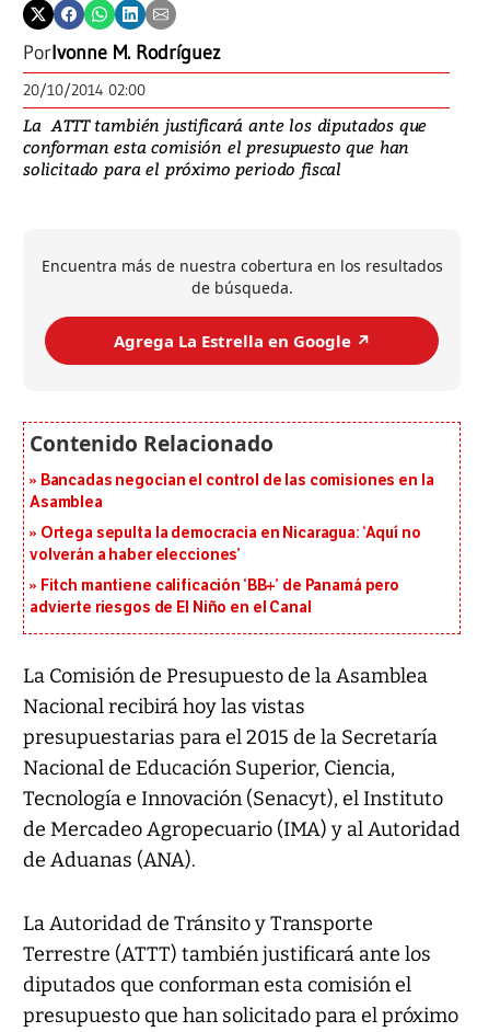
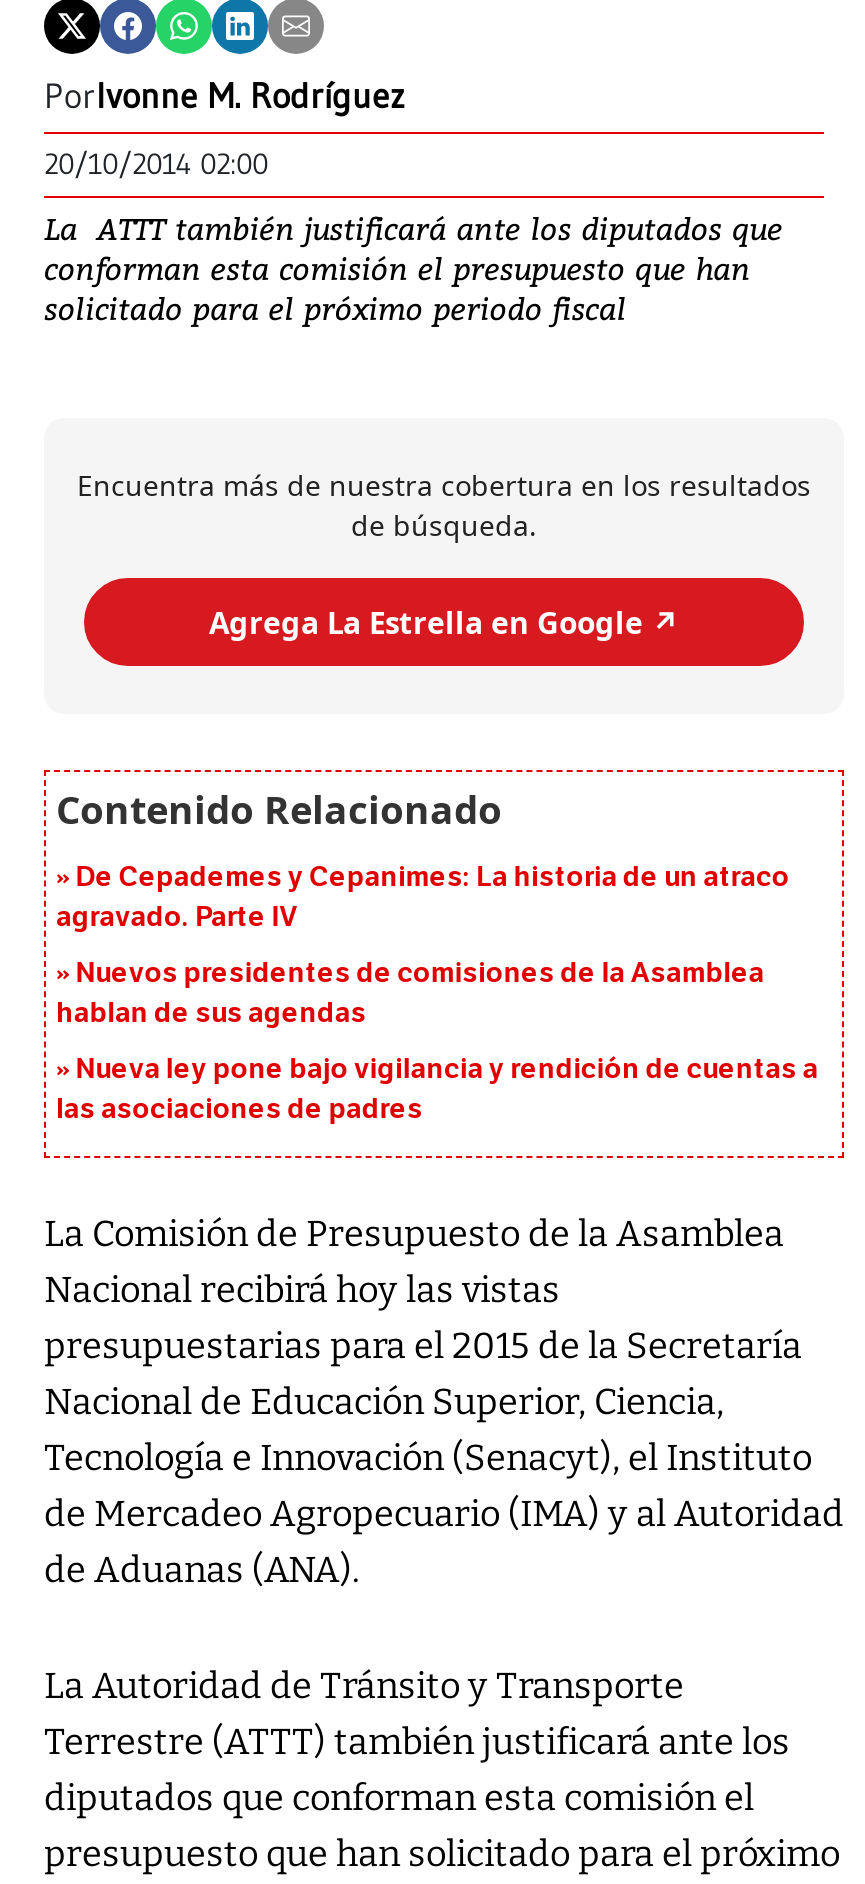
[30,472,434,512] Bancadas negocian el control de las comisiones en la | Asamblea -> [56,861,790,935] De Cepademes y Cepanimes: La historia de un atraco | agravado. Parte IV
[30,524,421,565] Ortega sepulta la democracia en Nicaragua: ‘Aquí no | volverán a haber elecciones’ -> [56,957,764,1031] Nuevos presidentes de comisiones de la Asamblea | hablan de sus agendas
[30,577,399,617] Fitch mantiene calificación ‘BB+’ de Panamá pero | advierte riesgos de El Niño en el Canal -> [56,1053,818,1127] Nueva ley pone bajo vigilancia y rendición de cuentas a | las asociaciones de padres

